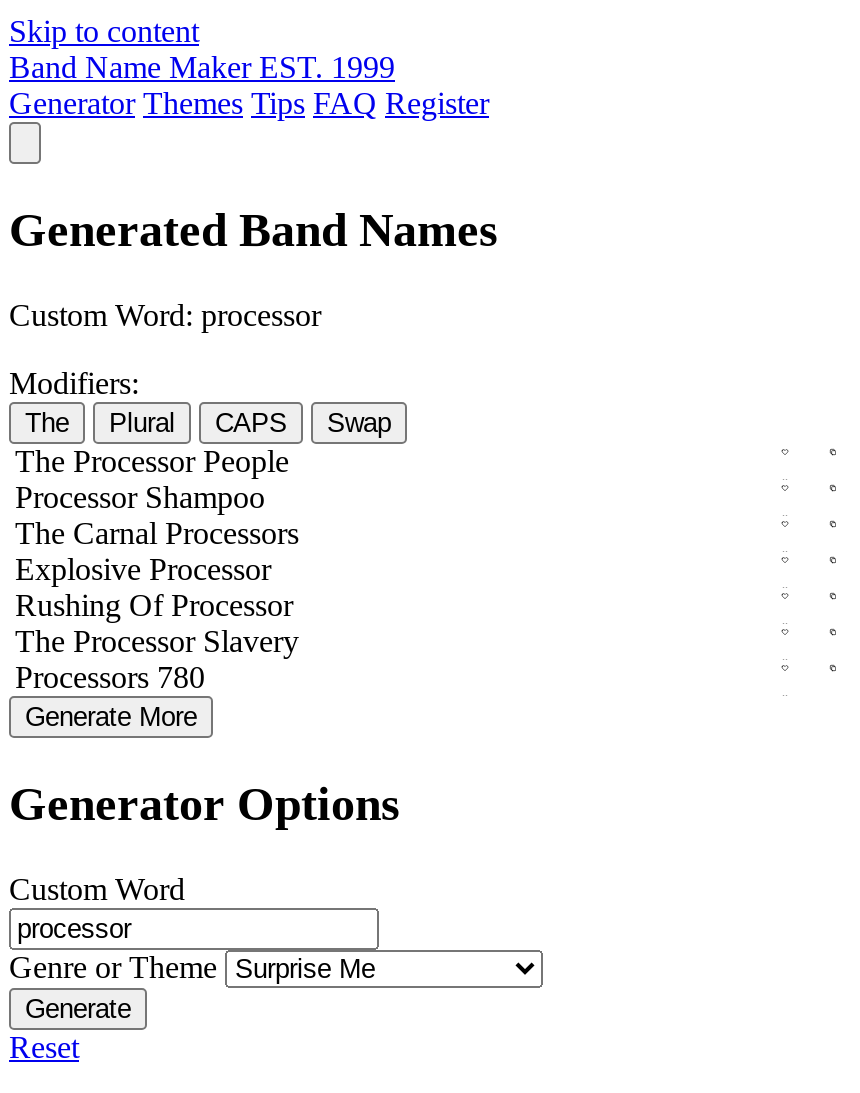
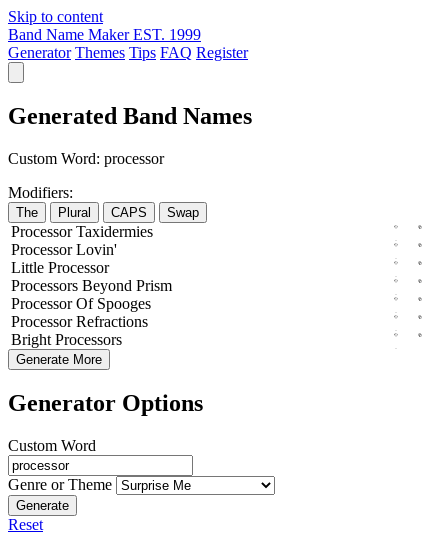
[15,444,299,694] TheProcessor People | Processor Shampoo | The Carnal Processors | Explosive Processor | Rushing Of Processor | The Processor Slavery | Processors 780 -> [11,223,172,348] Processor Taxidermies | Processor Lovin' | Little Processor | Processors Beyond Prism | Processor Of Spooges | Processor Refractions | Bright Processors

